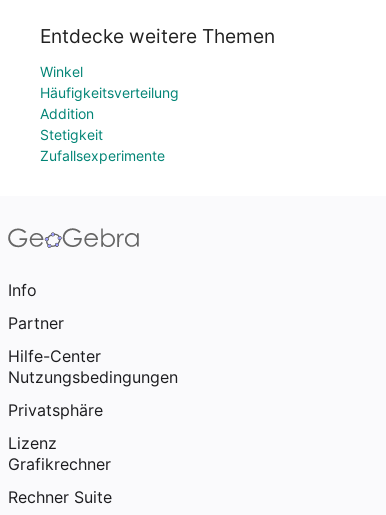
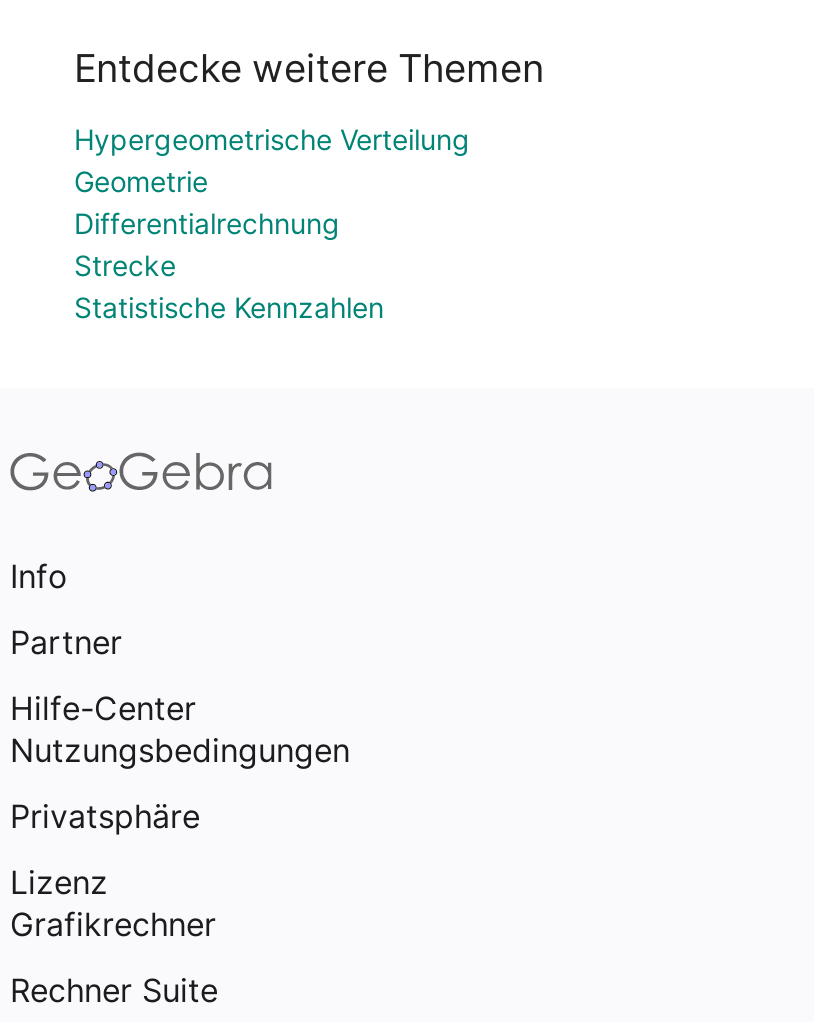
[40,63,179,164] Winkel | Häufigkeitsverteilung | Addition | Stetigkeit | Zufallsexperimente -> [74,122,470,324] Hypergeometrische Verteilung | Geometrie | Differentialrechnung | Strecke | Statistische Kennzahlen

